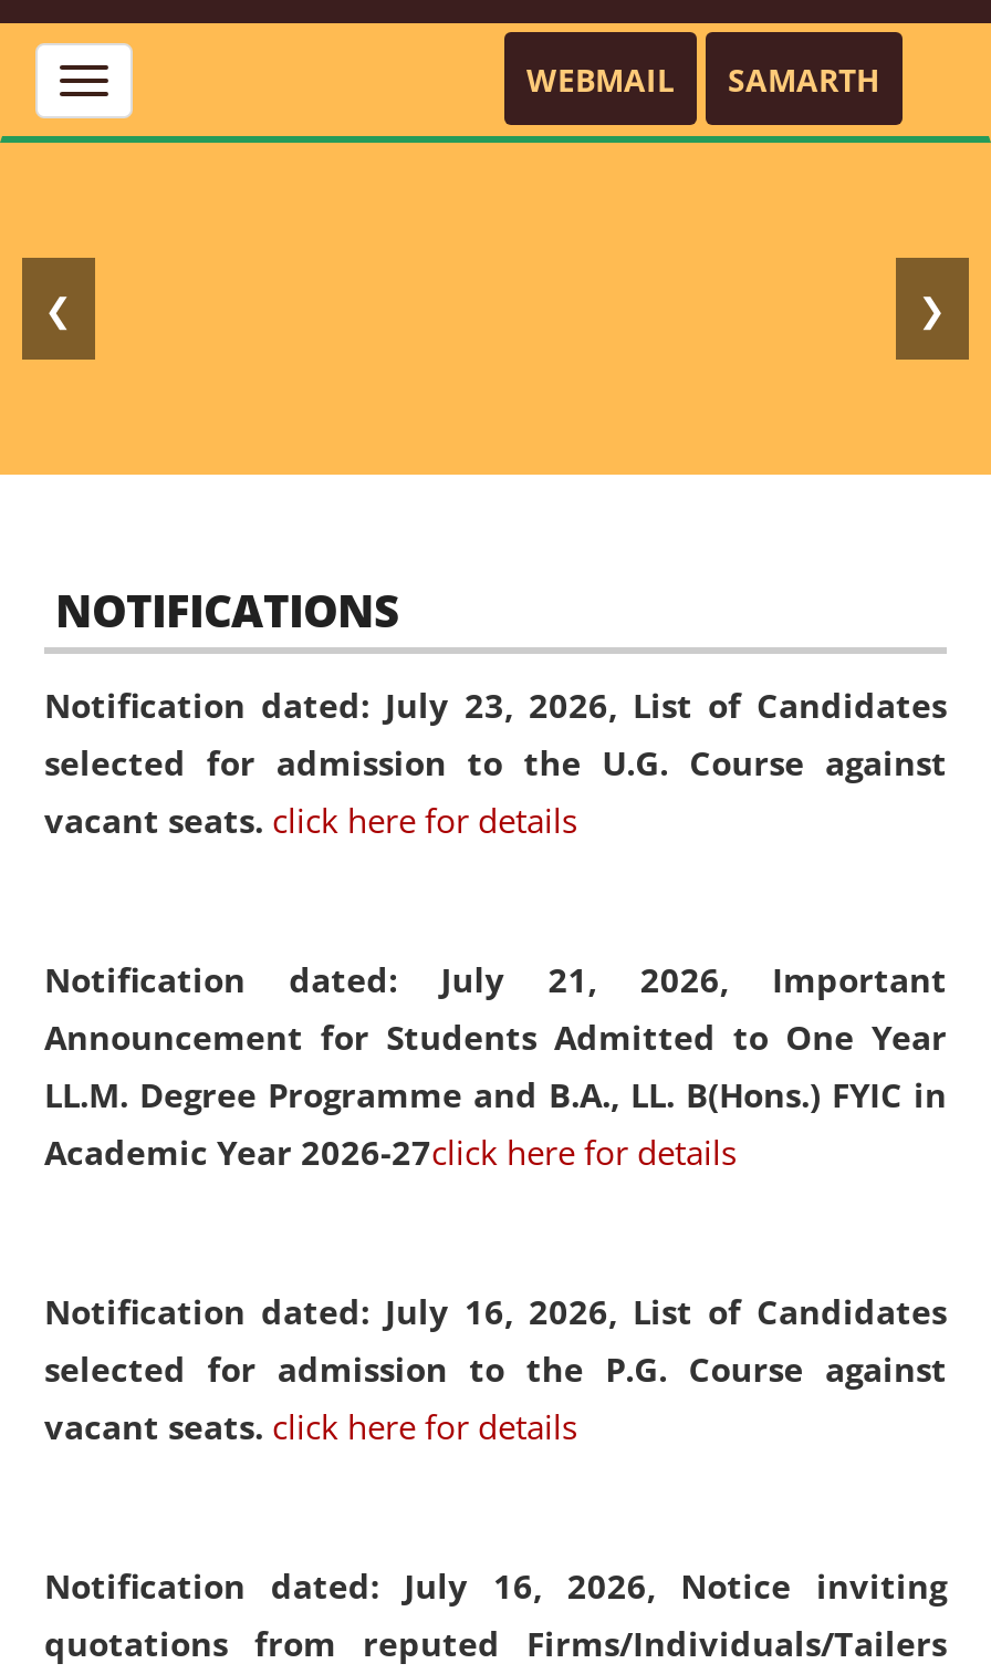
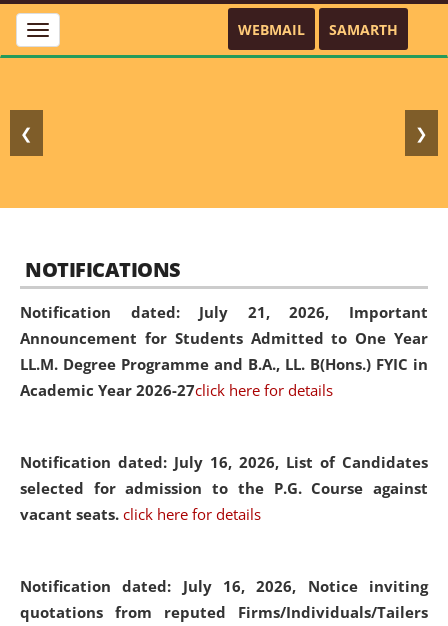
[44,682,947,841] Notification dated: July 23, 2026, List of Candidates | selected for admission to the U.G. Course against | vacant seats. click here for details -> none

